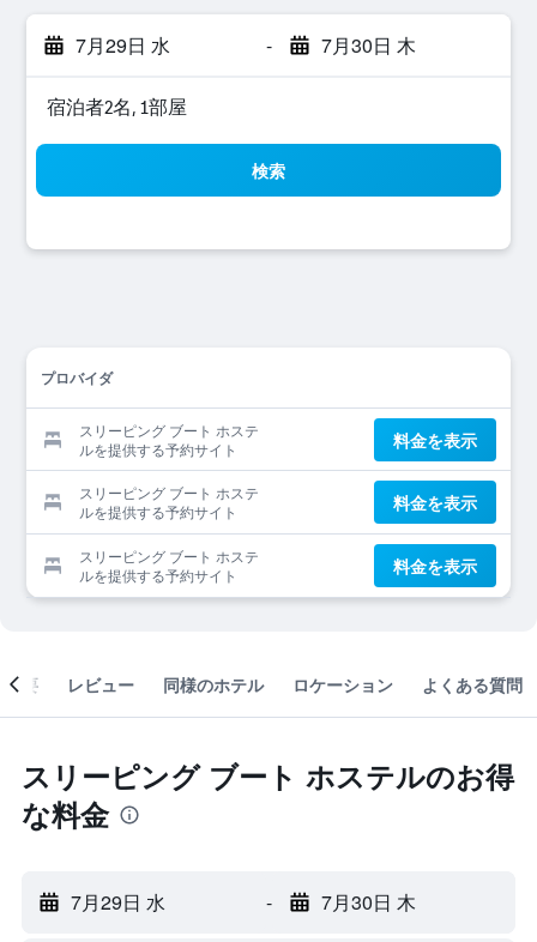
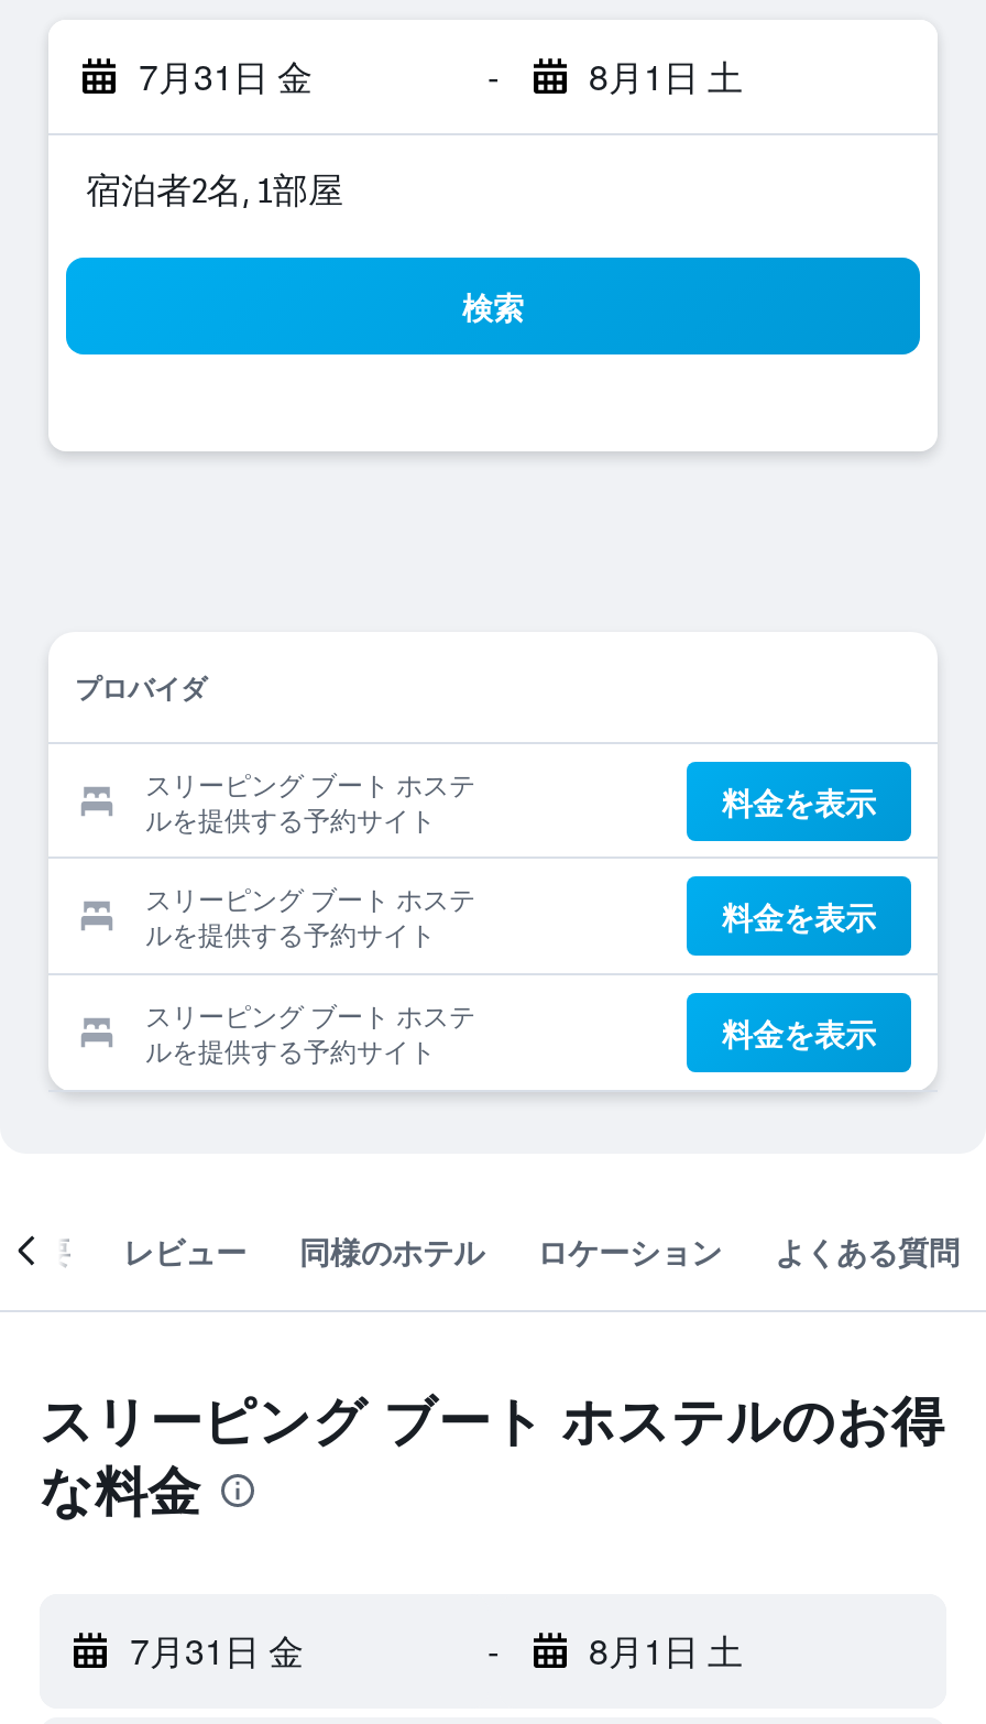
[76,31,170,59] 7月29日 水 -> [139,51,313,101] 7月31日 金
[321,31,415,59] 7月30日 木 -> [589,51,743,101] 8月1日 土
[71,888,165,916] 7月29日 水 -> [130,1625,304,1676] 7月31日 金
[321,888,415,916] 7月30日 木 -> [589,1625,743,1676] 8月1日 土

